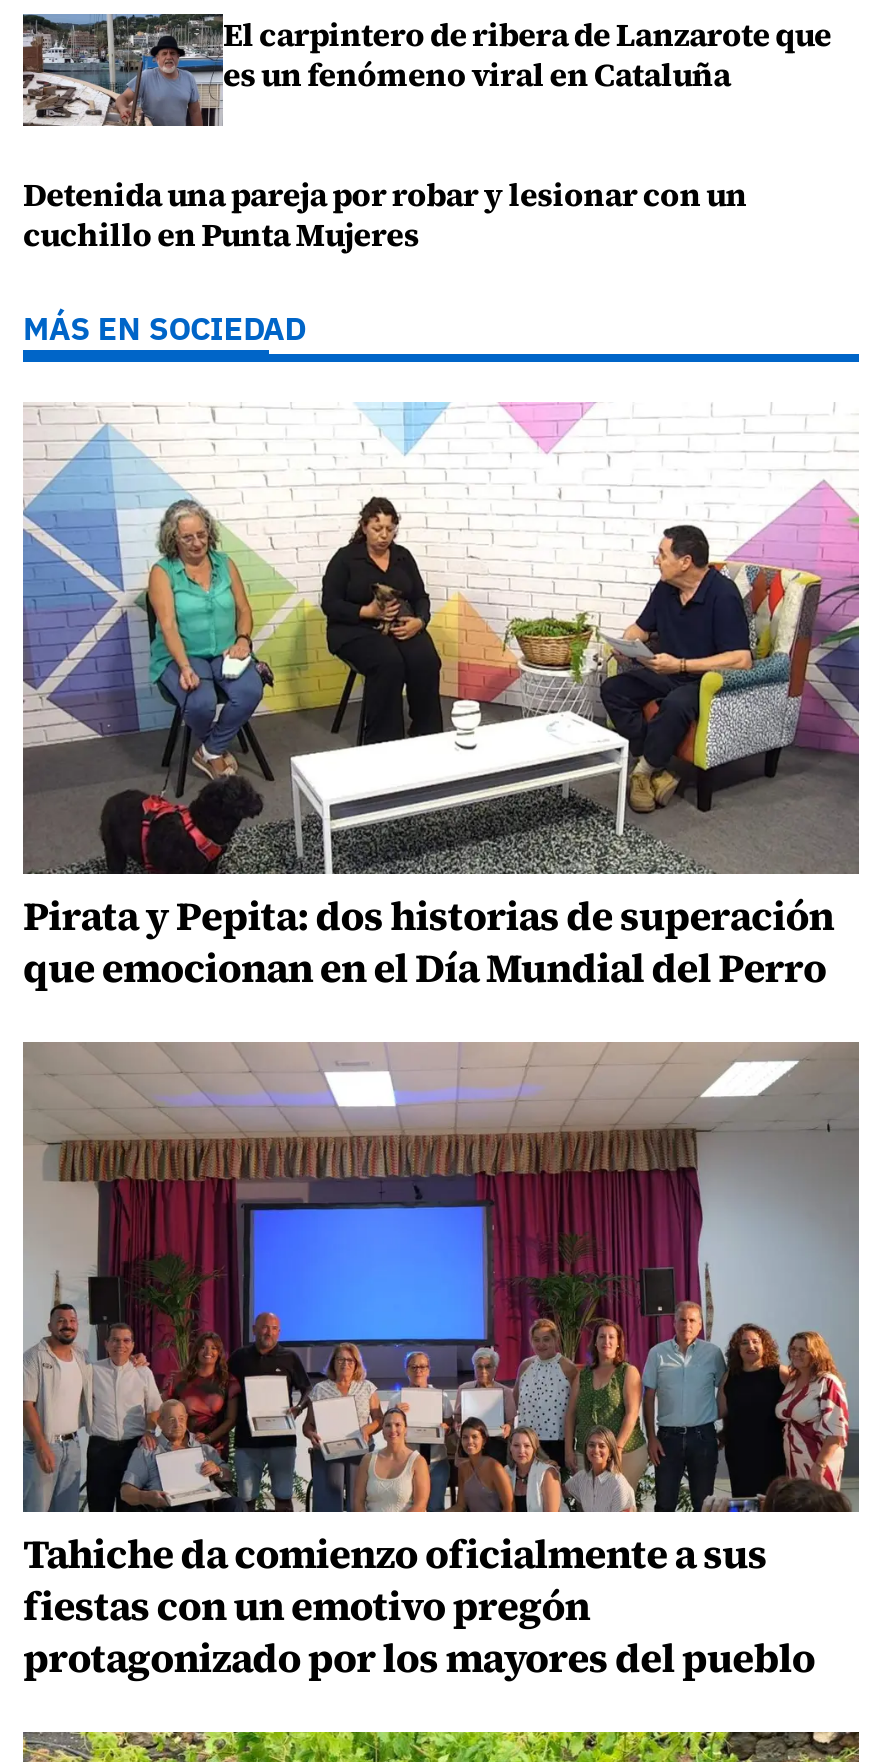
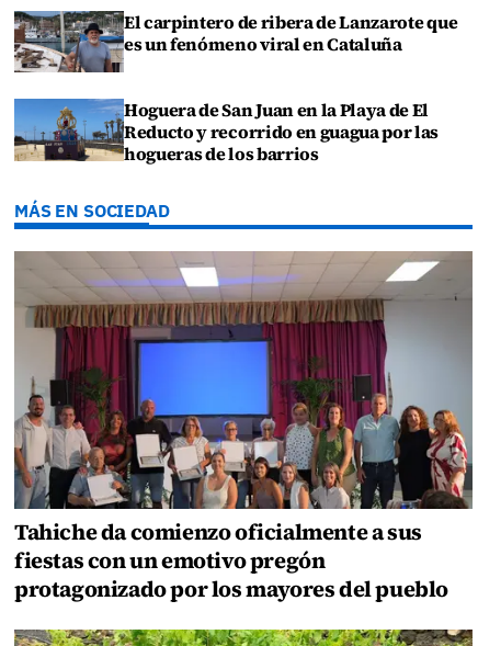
[23,173,747,257] Detenida una pareja por robar y lesionar con un | cuchillo en Punta Mujeres -> [124,98,439,166] Hoguera de San Juan en la Playa de El | Reducto y recorrido en guagua por las | hogueras de los barrios
moved [23,309,306,349] -> [14,199,169,221]: MÁS EN SOCIEDAD
[23,402,859,995] [image] | Pirata y Pepita: dos historias de superación | que emocionan en el Día Mundial del Perro -> none

